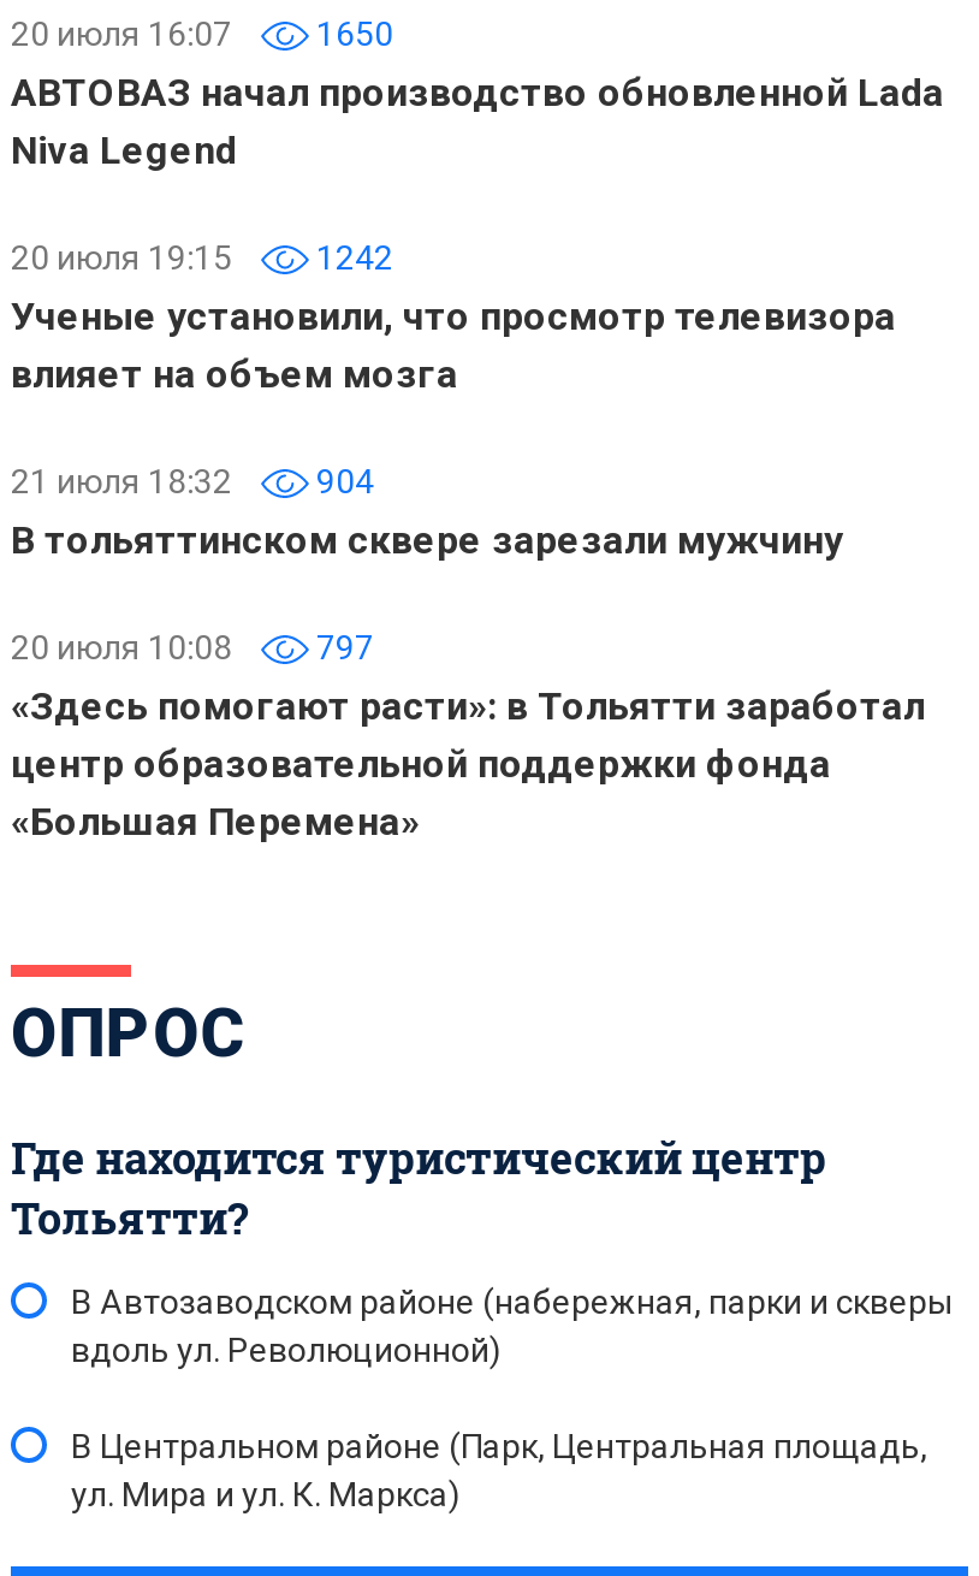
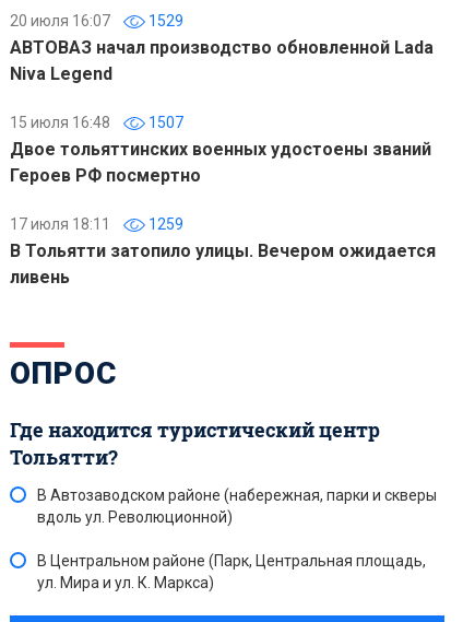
[11,14,393,53] 20 июля 16:07 1650 -> [10,12,183,30] 20 июля 16:07 1529
[11,238,925,845] 20 июля 19:15 | 1242 | Ученые установили, что просмотр телевизора | влияет на объем мозга | 21 июля 18:32 | 904 | В тольяттинском сквере зарезали мужчину | 20 июля 10:08 | 797 | «Здесь помогают расти»: в Тольятти заработал | центр образовательной поддержки фонда | «Большая Перемена» -> [10,114,436,287] 15 июля 16:48 | 1507 | Двое тольяттинских военных удостоены званий | Героев РФ посмертно | 17 июля 18:11 | 1259 | В Тольятти затопило улицы. Вечером ожидается | ливень

